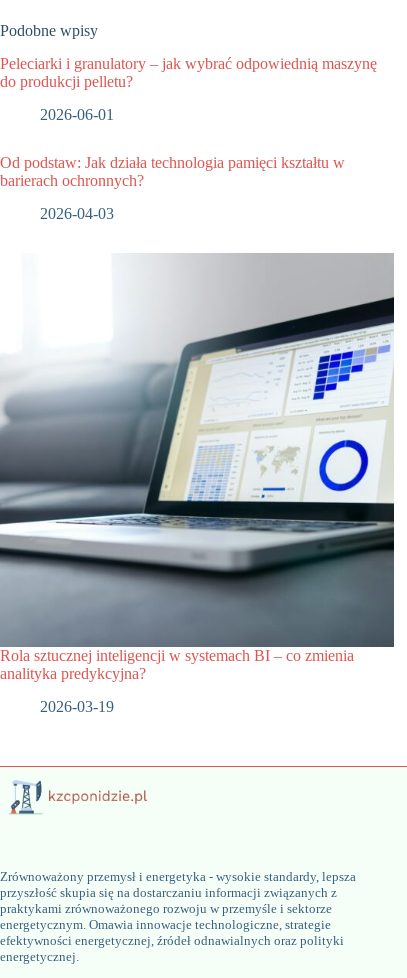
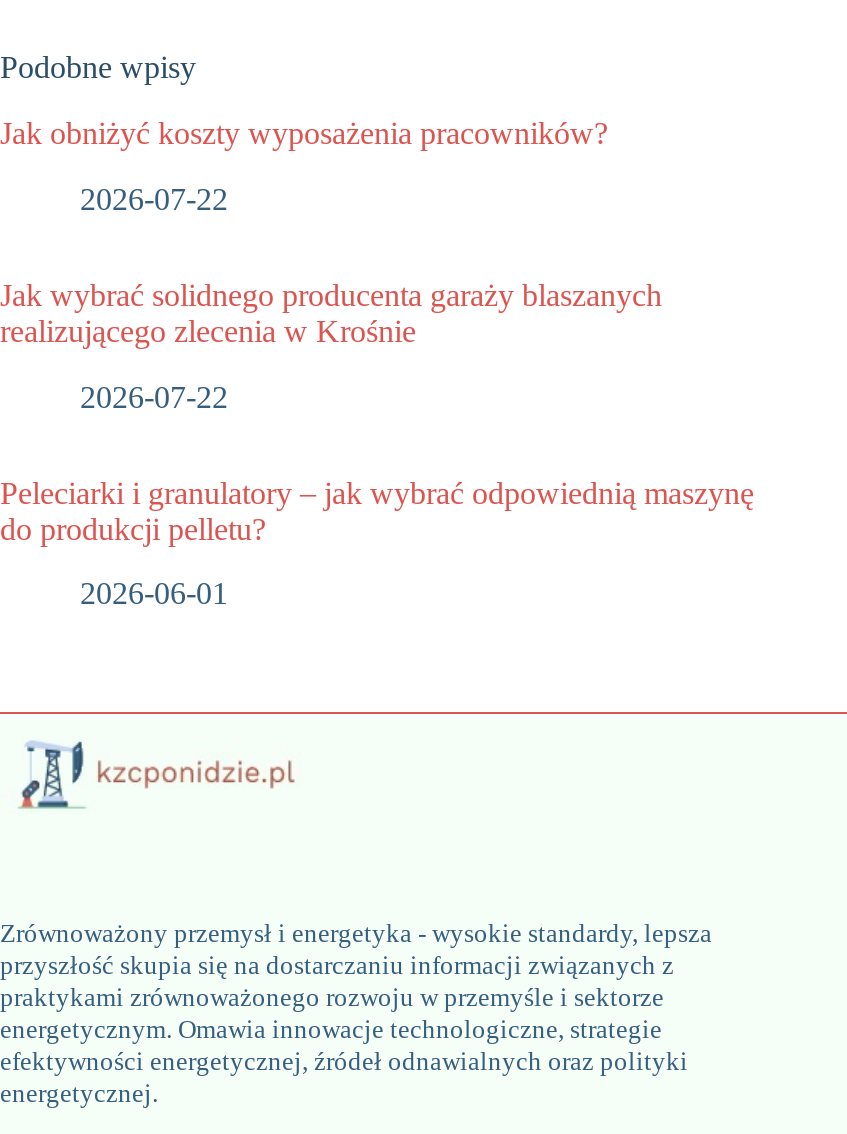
none -> [0,116,662,413] Jak obniżyć koszty wyposażenia pracowników? | 2026-07-22 | Jak wybrać solidnego producenta garaży blaszanych | realizującego zlecenia w Krośnie | 2026-07-22
moved [0,55,377,123] -> [0,475,754,611]: Peleciarki i granulatory – jak wybrać odpowiednią maszynę | do produkcji pelletu? | 2026-06-01
[0,154,345,222] Od podstaw: Jak działa technologia pamięci kształtu w | barierach ochronnych? | 2026-04-03 -> none
[0,253,395,715] [image] | Rola sztucznej inteligencji w systemach BI – co zmienia | analityka predykcyjna? | 2026-03-19 -> none

